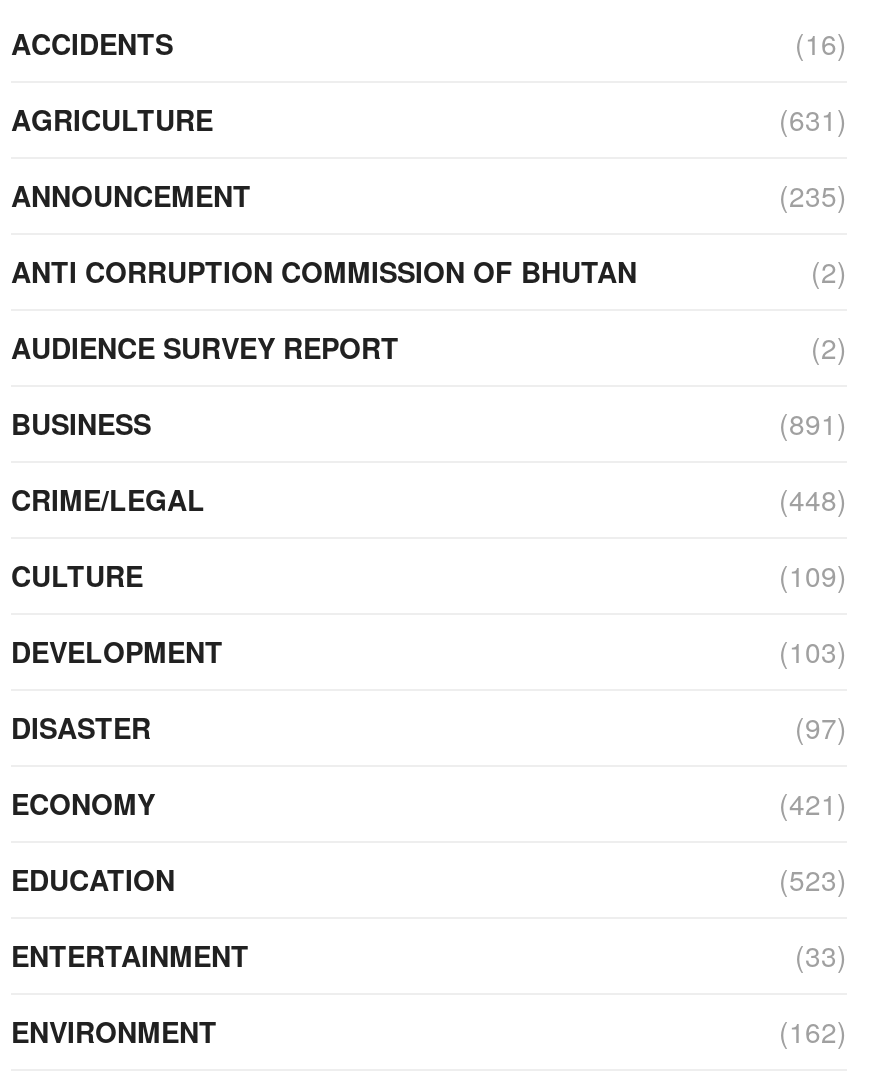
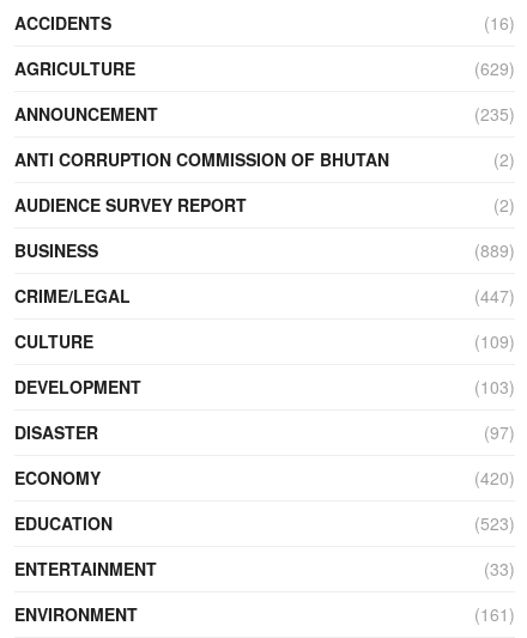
[779,99,847,139] (631) -> [474,56,515,80] (629)
[779,403,847,443] (891) -> [474,238,515,262] (889)
[779,479,847,519] (448) -> [474,284,515,308] (447)
[779,783,847,823] (421) -> [474,466,515,490] (420)
[779,1011,847,1051] (162) -> [474,602,515,626] (161)

